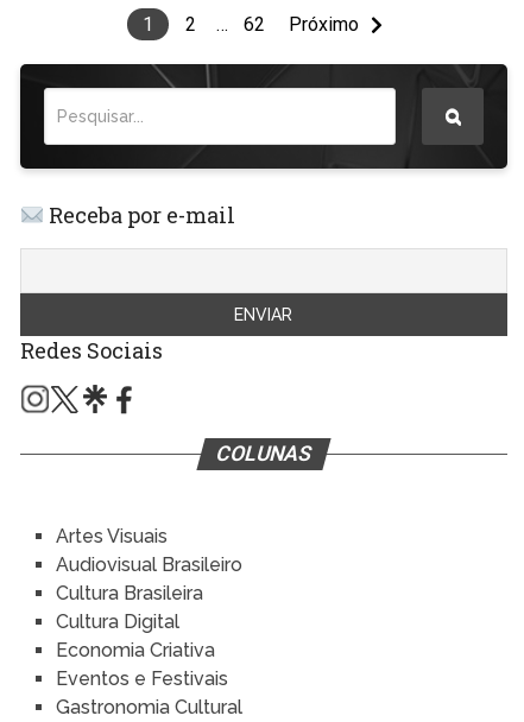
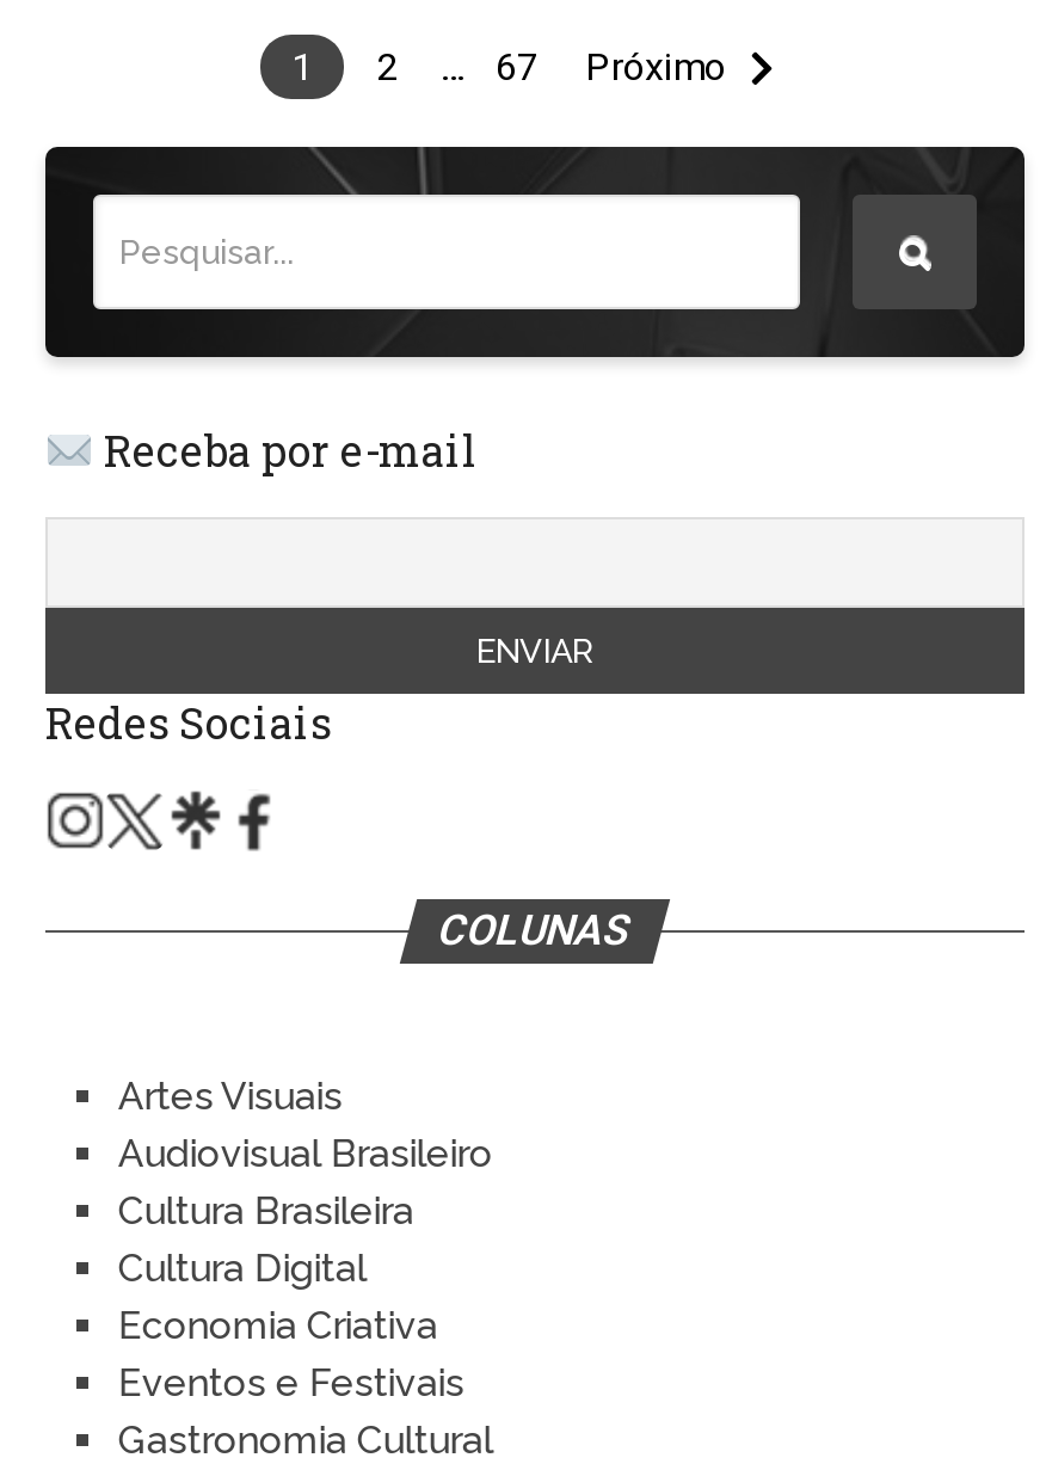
[244,13,266,35] 62 -> [496,44,539,89] 67

